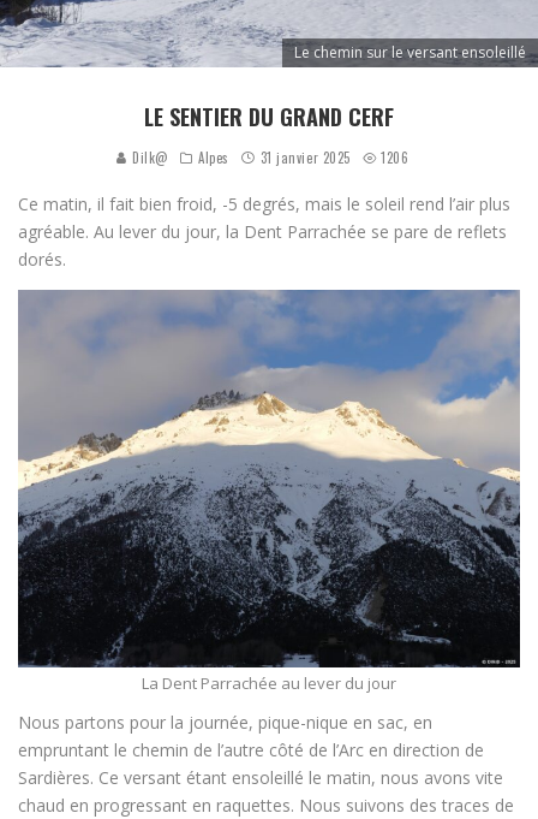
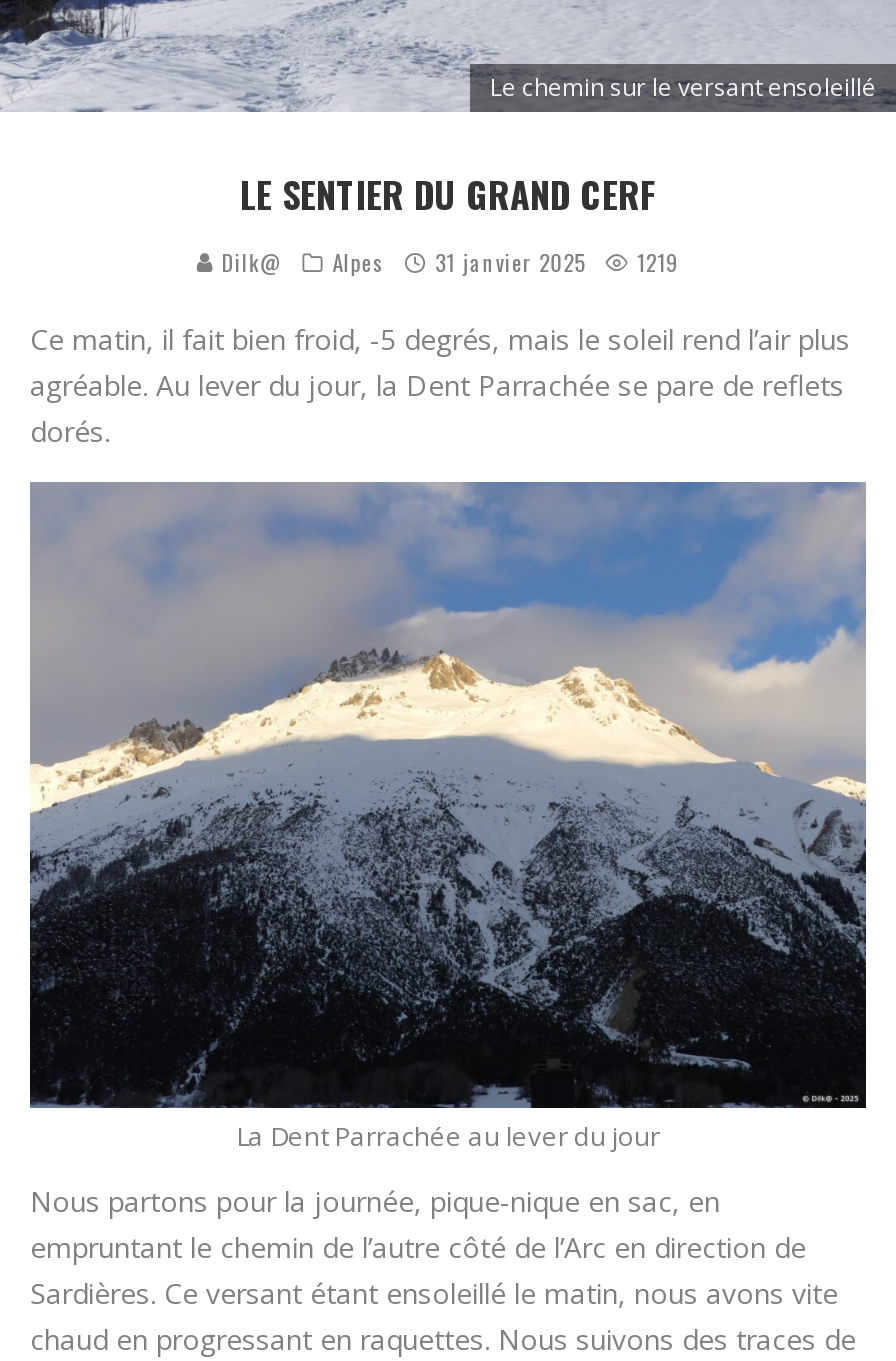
[128,148,409,167] Dilk@ Alpes 31 janvier 2025 1206 -> [215,246,679,278] Dilk@ Alpes 31 janvier 2025 1219

